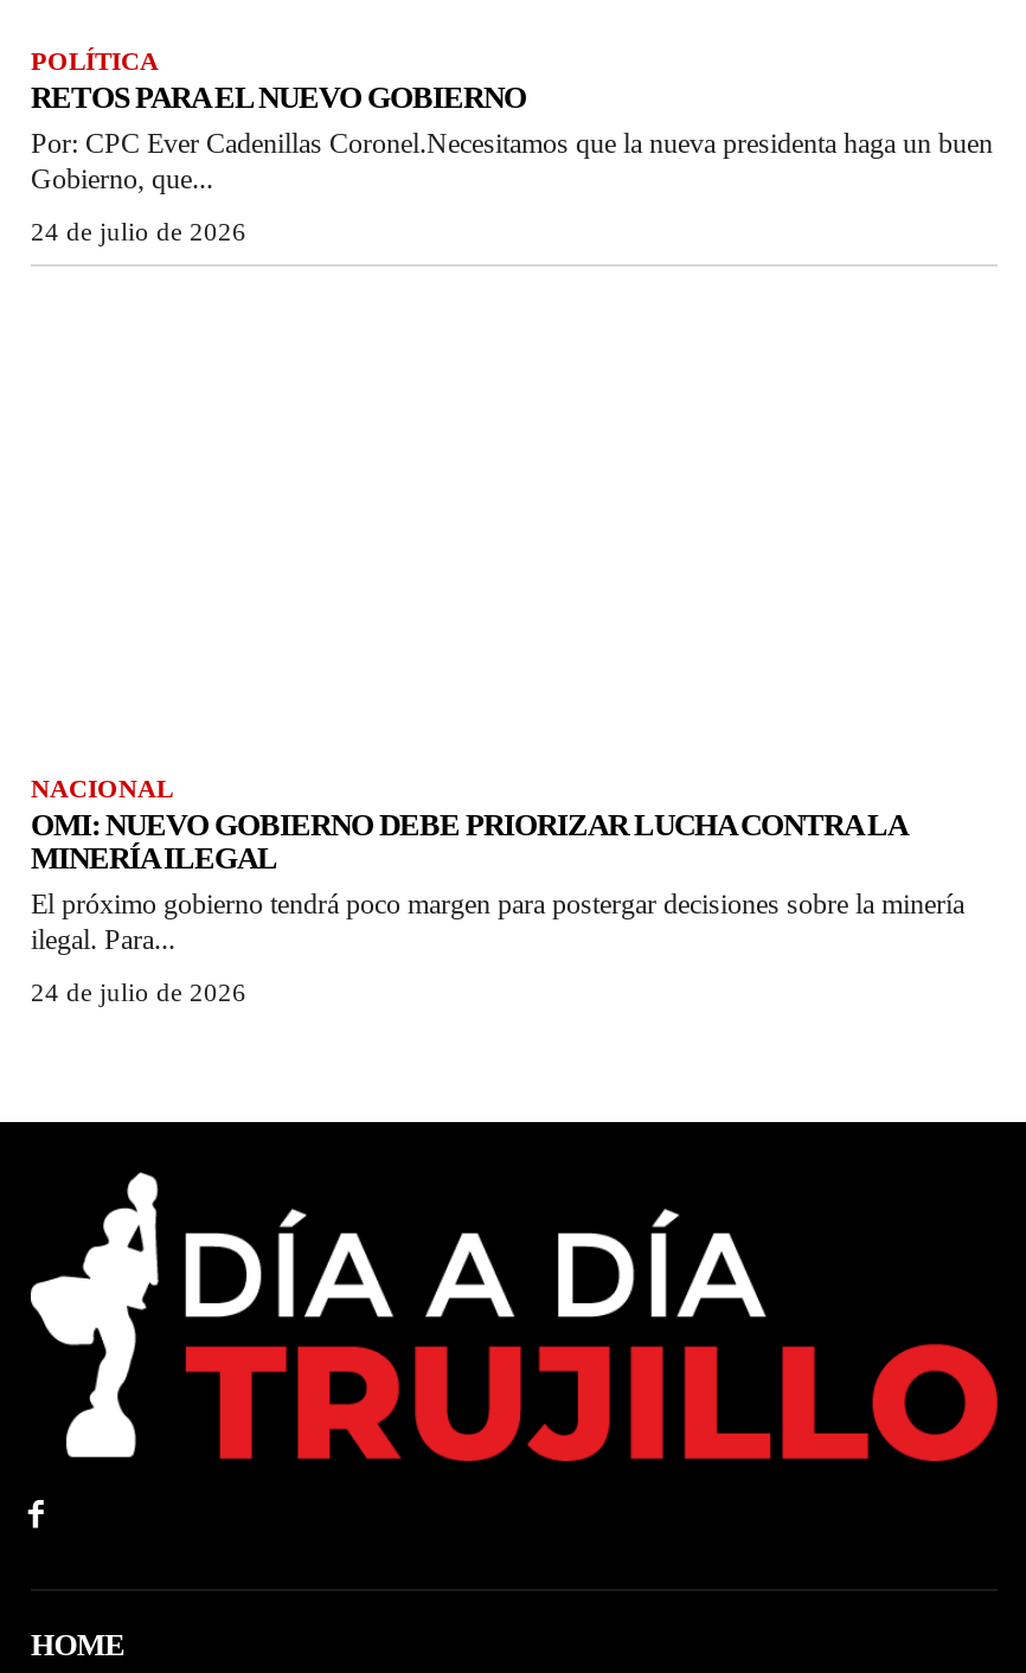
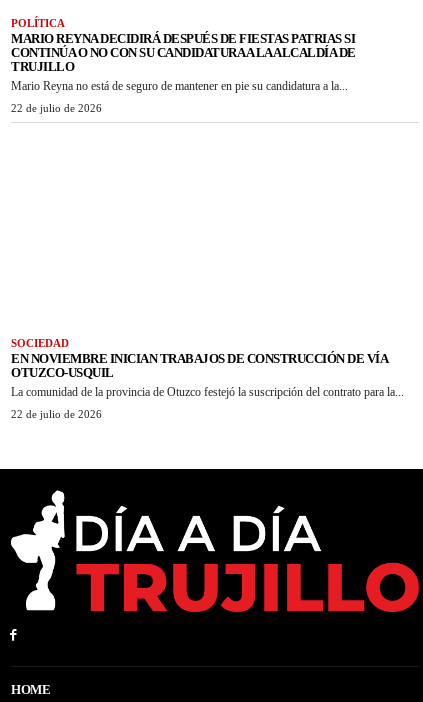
[31,80,993,196] RETOS PARA EL NUEVO GOBIERNO | Por: CPC Ever Cadenillas Coronel.Necesitamos que la nueva presidenta haga un buen | Gobierno, que... -> [11,31,355,93] MARIO REYNA DECIDIRÁ DESPUÉS DE FIESTAS PATRIAS SI | CONTINÚA O NO CON SU CANDIDATURA A LA ALCALDÍA DE | TRUJILLO | Mario Reyna no está de seguro de mantener en pie su candidatura a la...
[31,218,246,246] 24 de julio de 2026 -> [11,102,102,114] 22 de julio de 2026
[31,774,964,956] NACIONAL | OMI: NUEVO GOBIERNO DEBE PRIORIZAR LUCHA CONTRA LA | MINERÍA ILEGAL | El próximo gobierno tendrá poco margen para postergar decisiones sobre la minería | ilegal. Para... -> [11,337,404,399] SOCIEDAD | EN NOVIEMBRE INICIAN TRABAJOS DE CONSTRUCCIÓN DE VÍA | OTUZCO-USQUIL | La comunidad de la provincia de Otuzco festejó la suscripción del contrato para la...
[31,977,246,1006] 24 de julio de 2026 -> [11,408,102,420] 22 de julio de 2026

